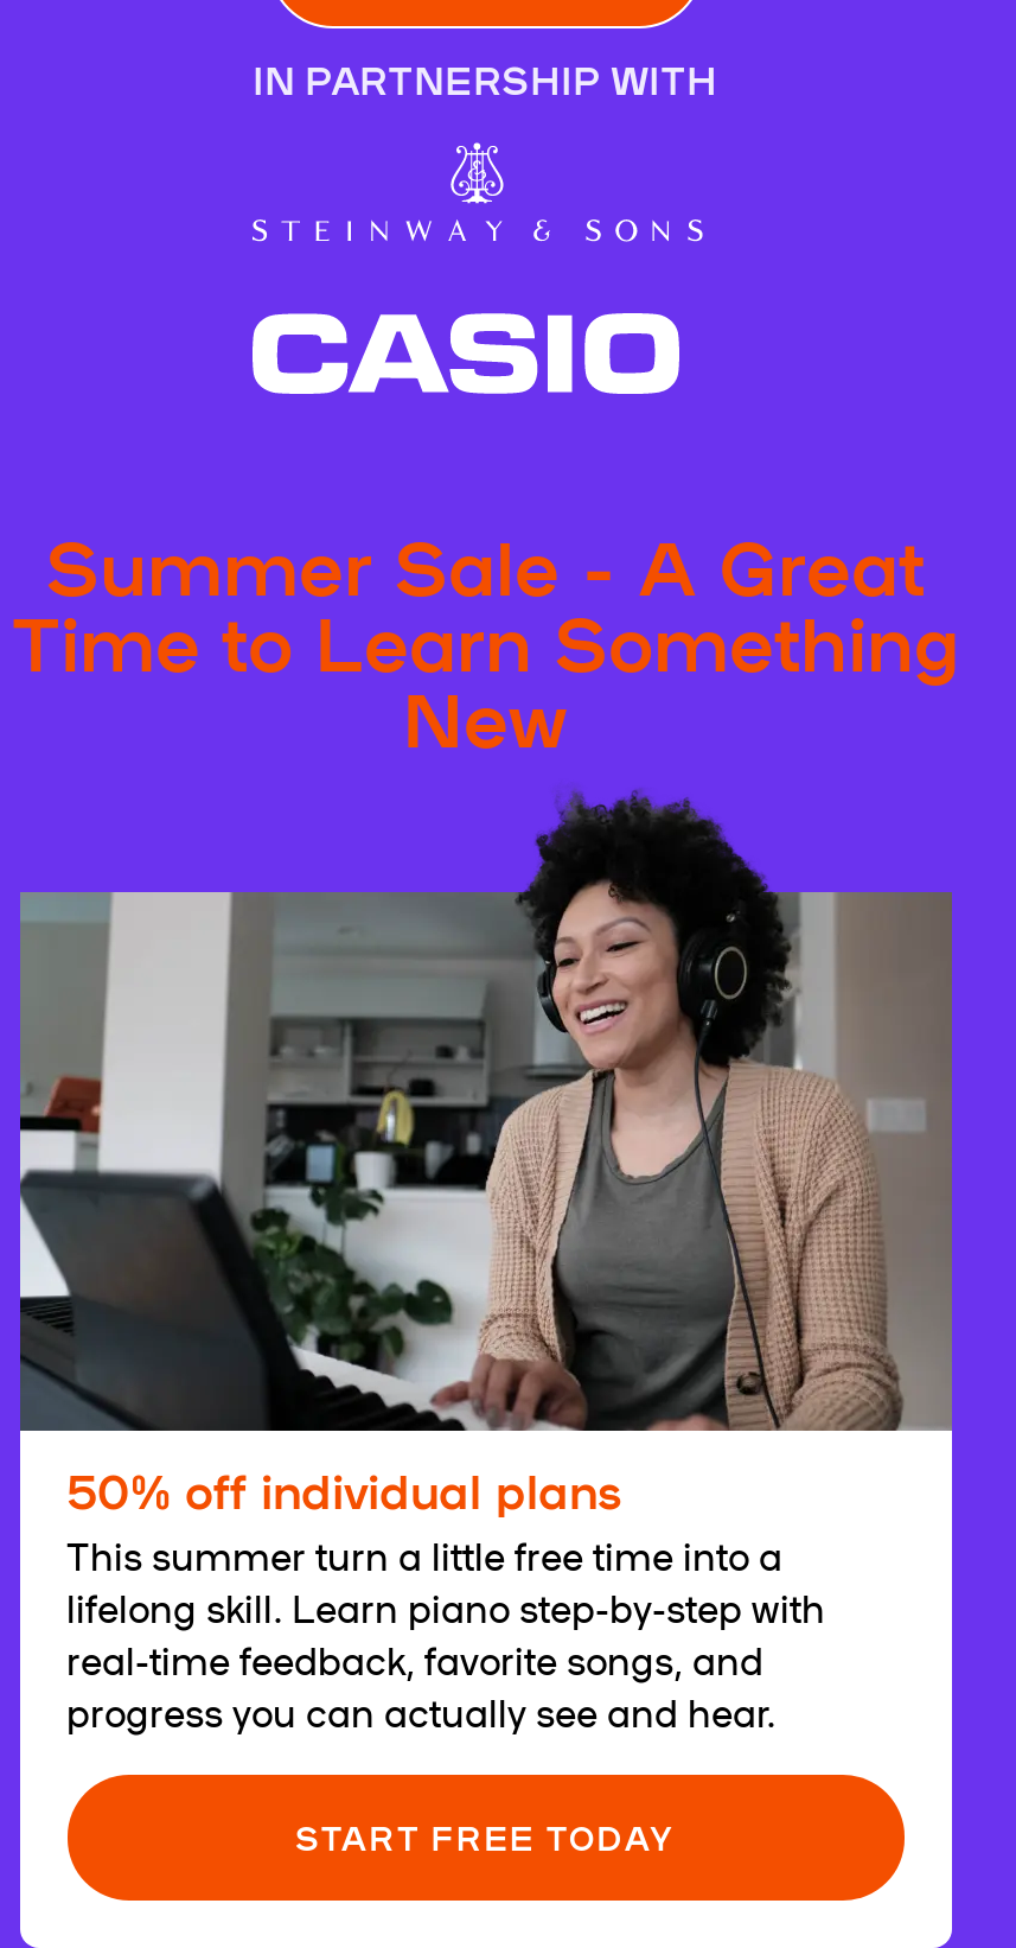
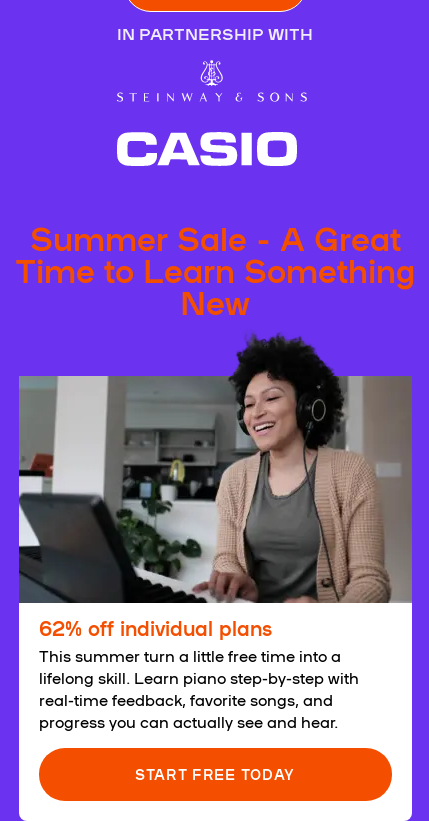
[66,1453,621,1520] 50% off individual plans -> [38,612,271,640] 62% off individual plans

